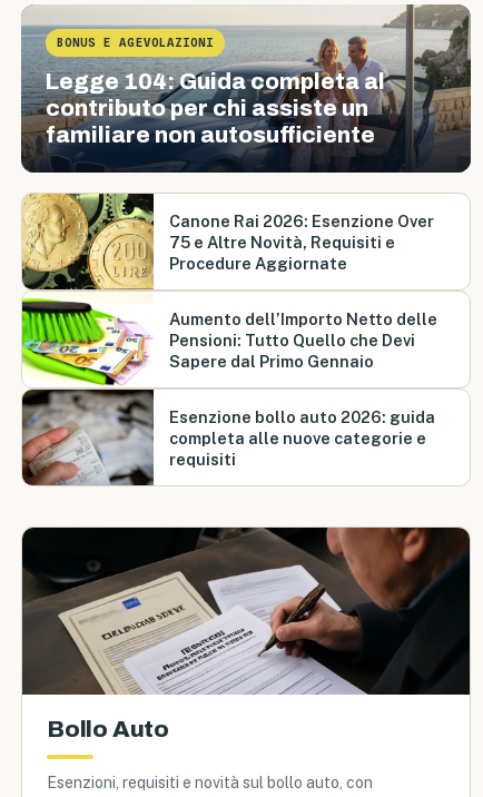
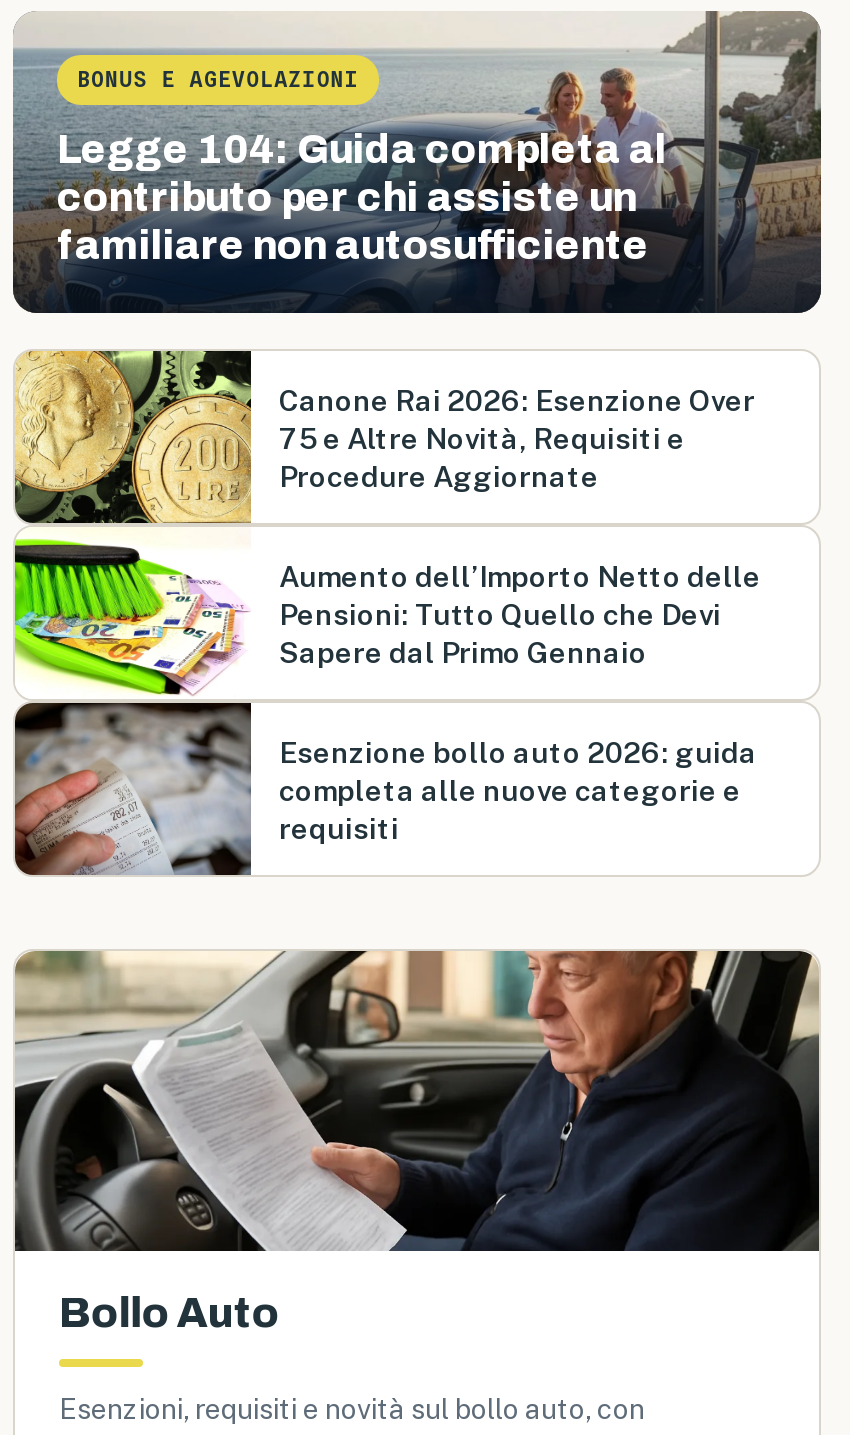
[21,527,471,695] [image] -> [13,949,821,1253] [image]

